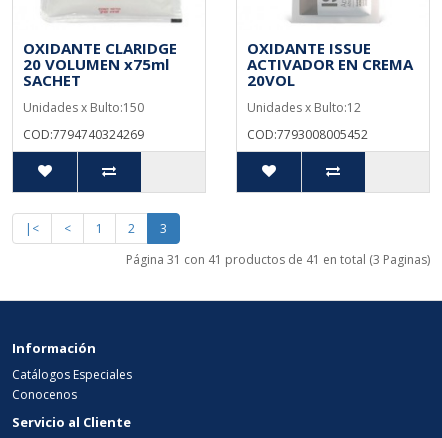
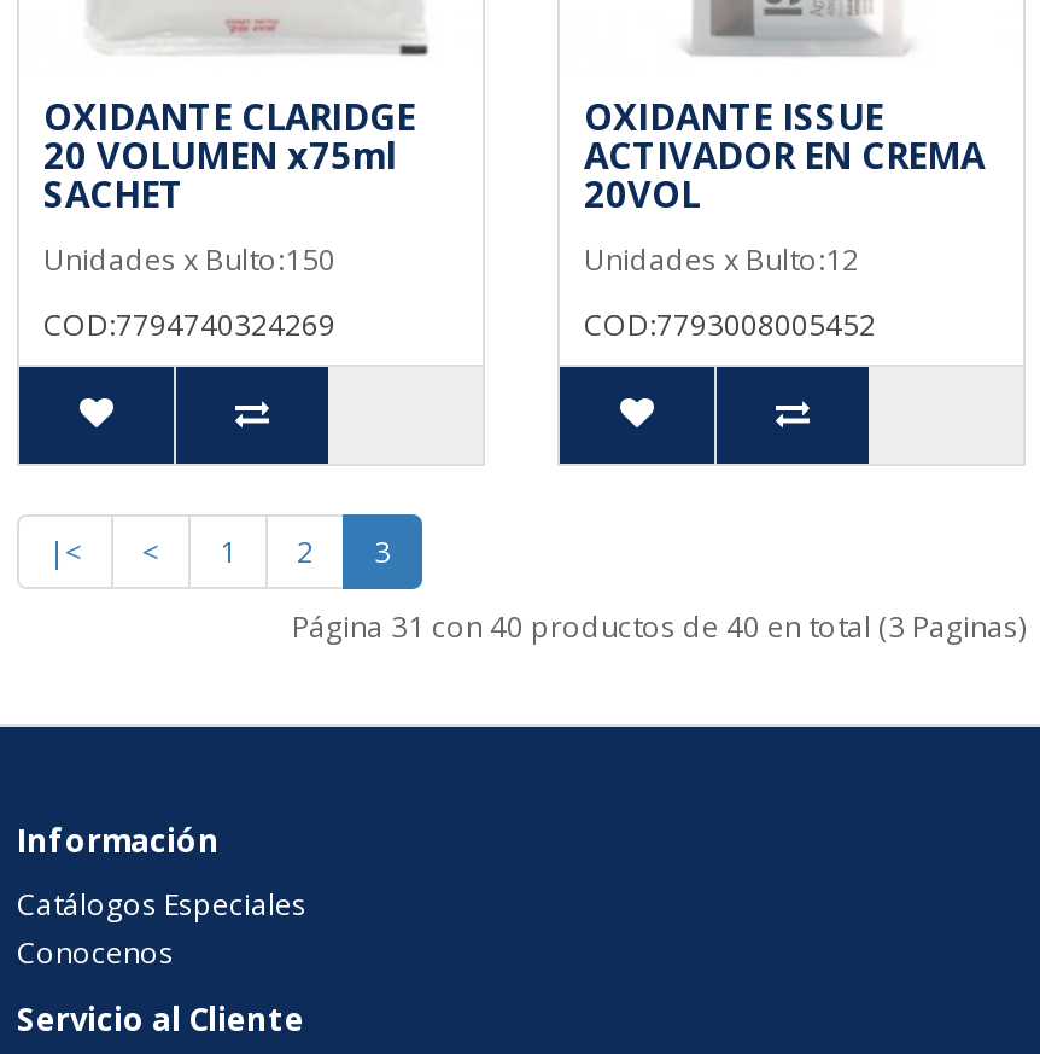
[126,251,430,268] Página 31 con 41 productos de 41 en total (3 Paginas) -> [292,606,1026,647] Página 31 con 40 productos de 40 en total (3 Paginas)

